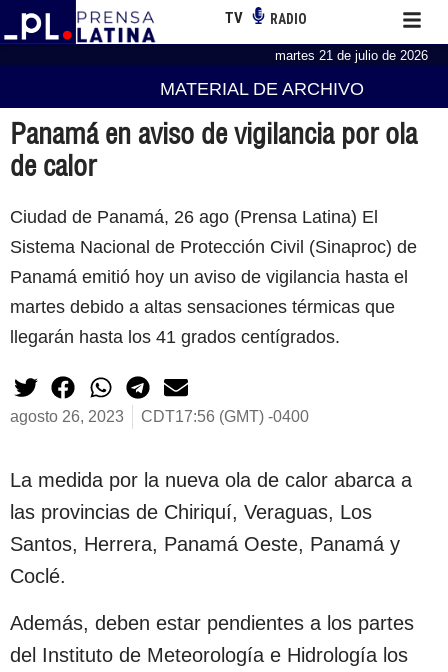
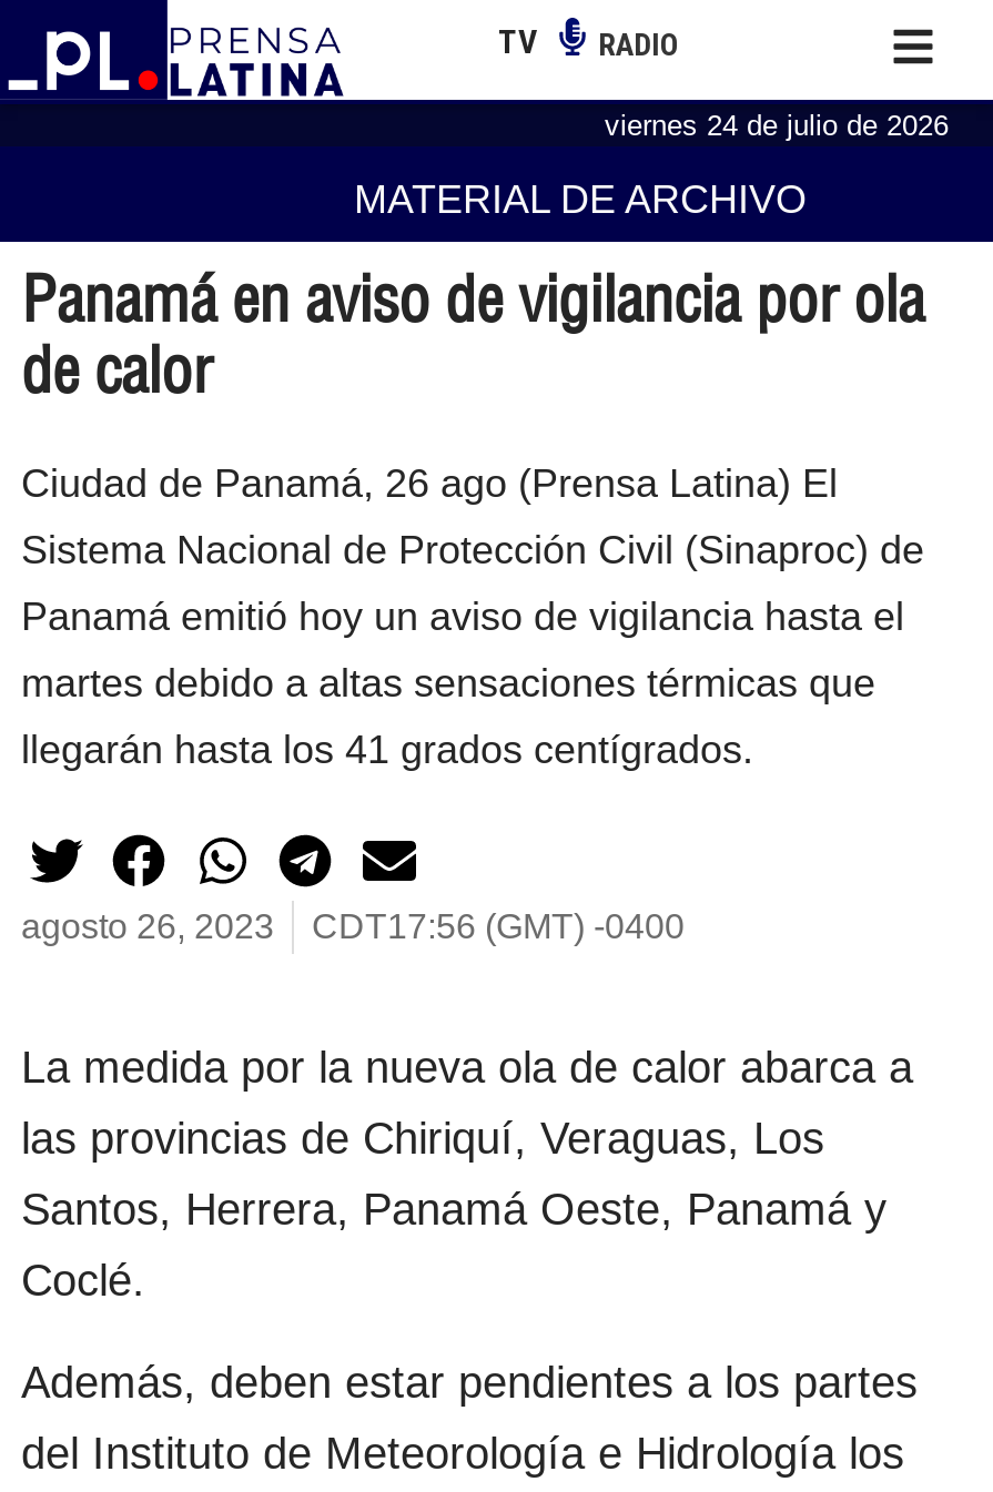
[275,48,428,63] martes 21 de julio de 2026 -> [605,108,949,141] viernes 24 de julio de 2026

